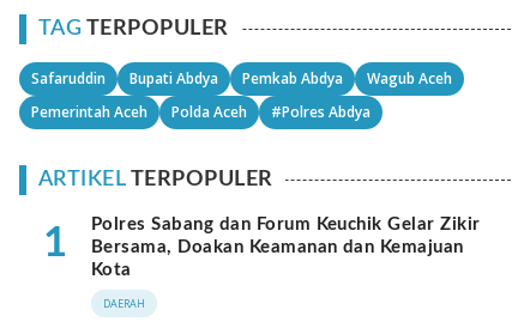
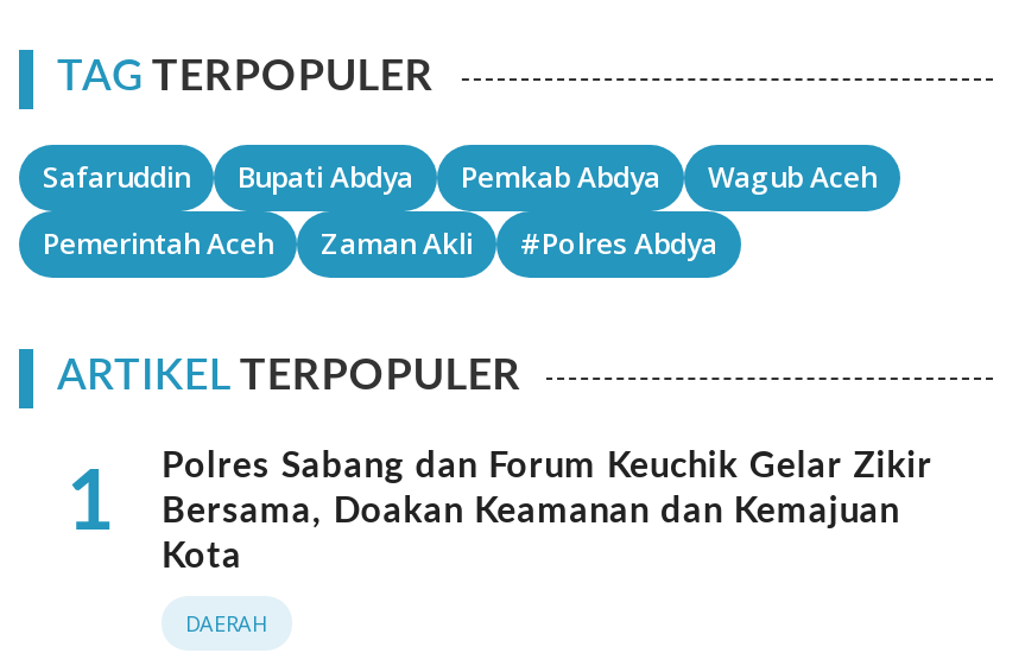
[171,102,247,122] Polda Aceh -> [321,223,473,264] Zaman Akli

